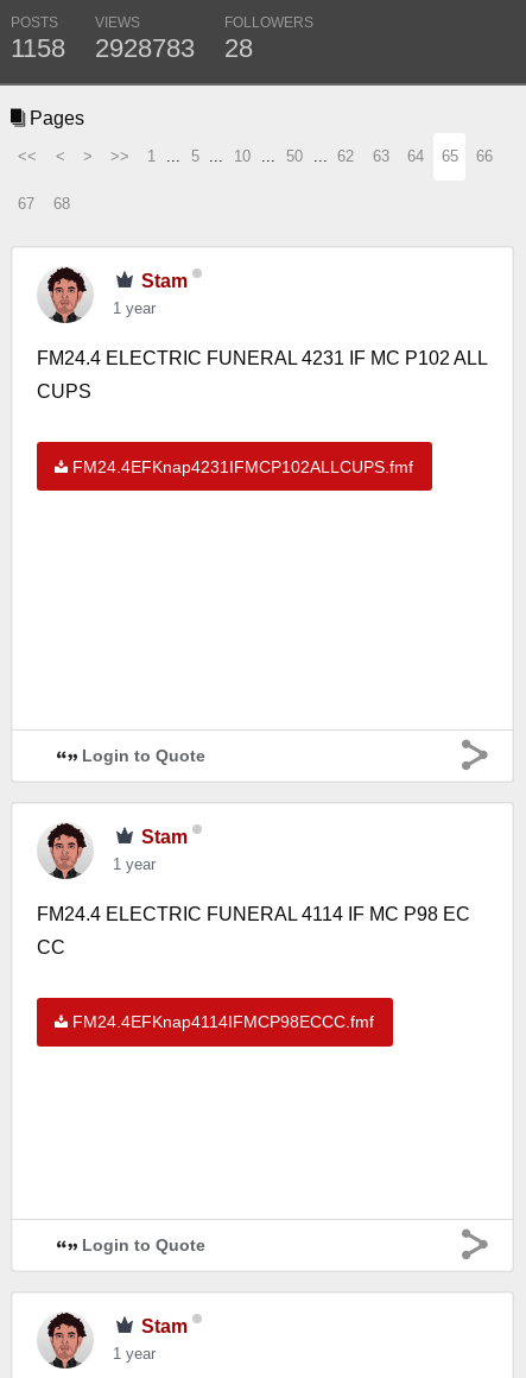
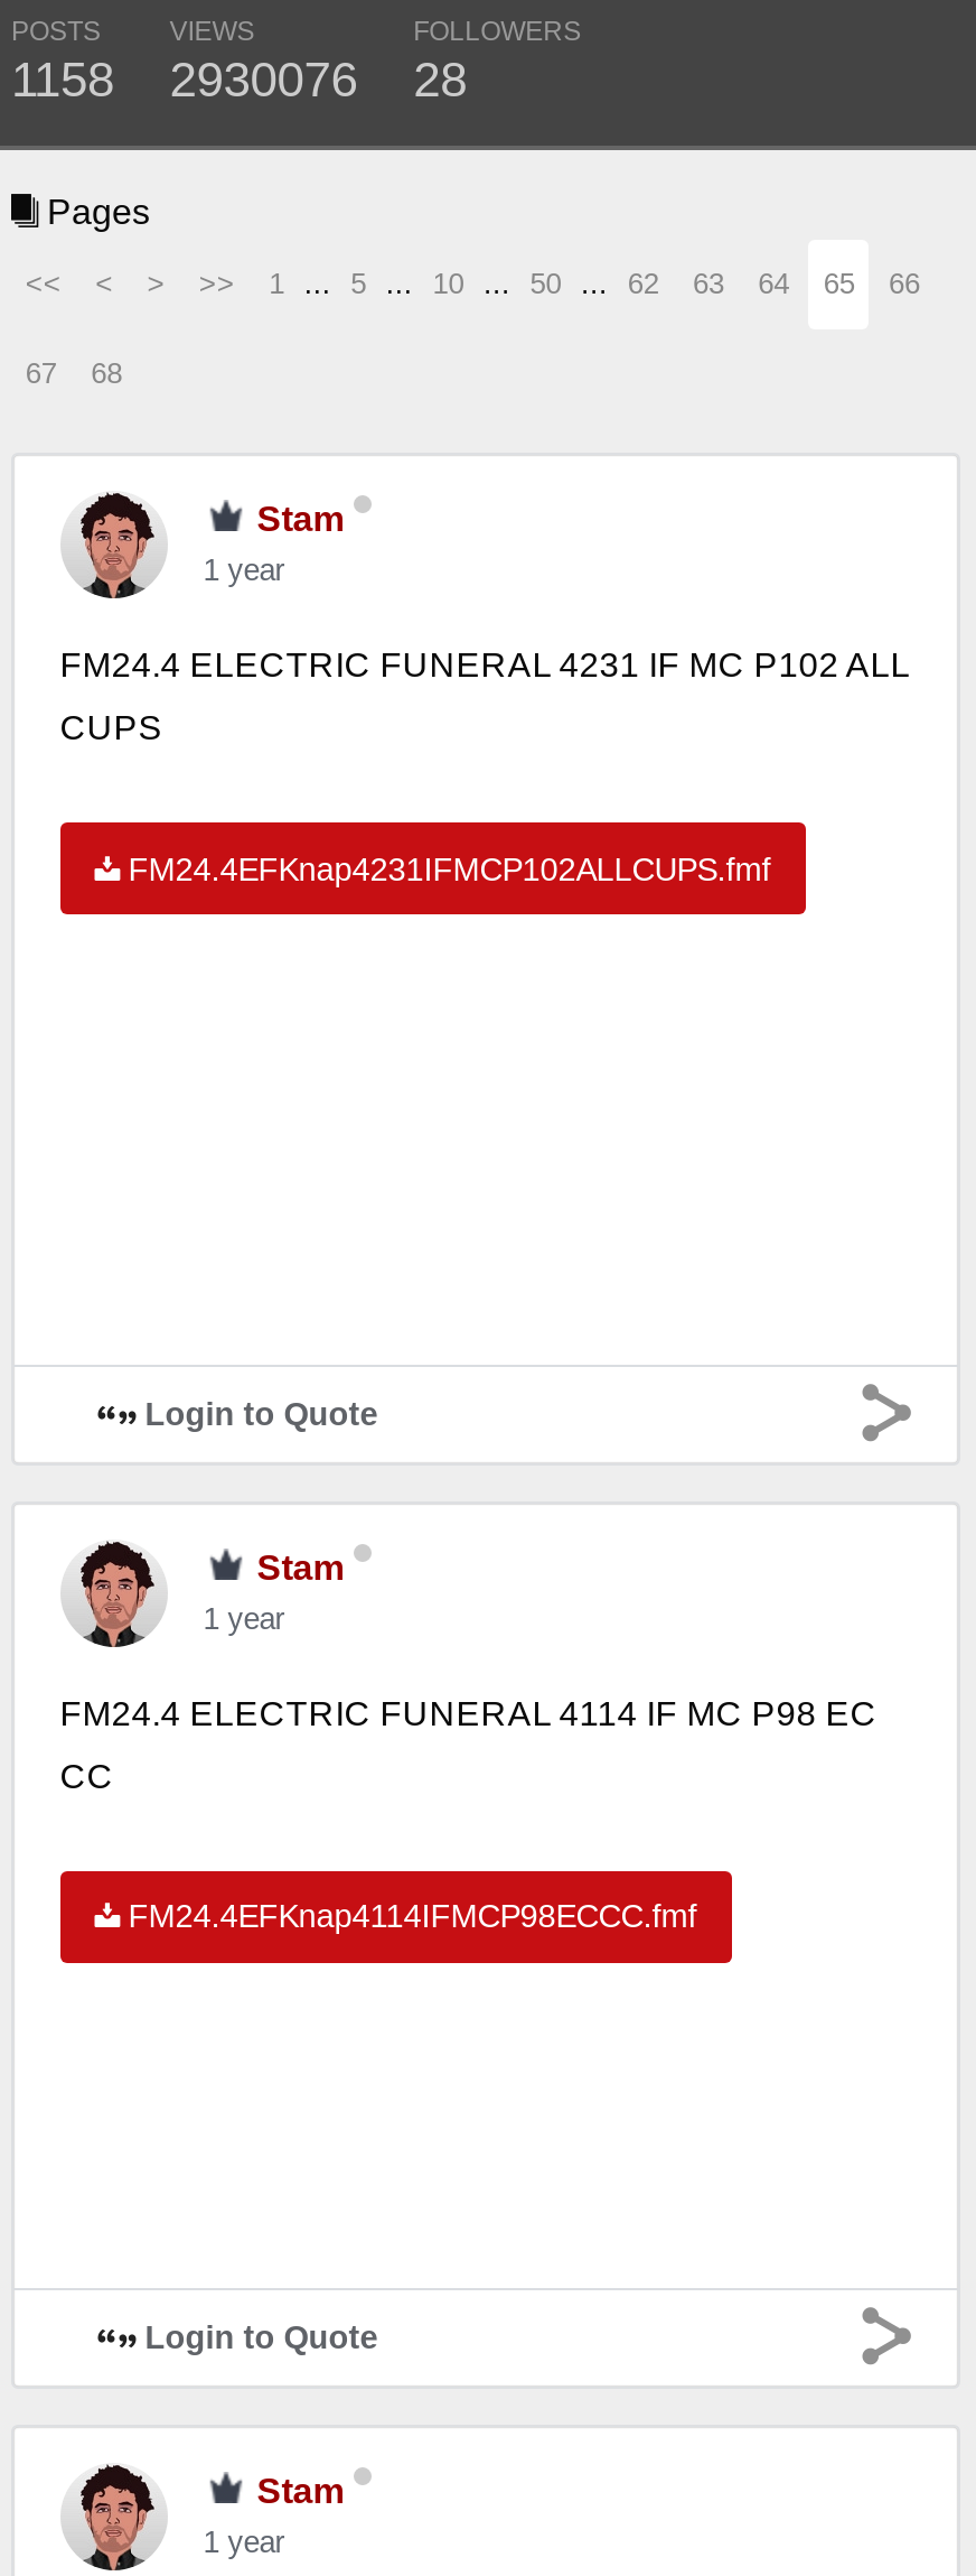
[11,33,252,63] 1158 2928783 28 -> [11,52,467,108] 1158 2930076 28

